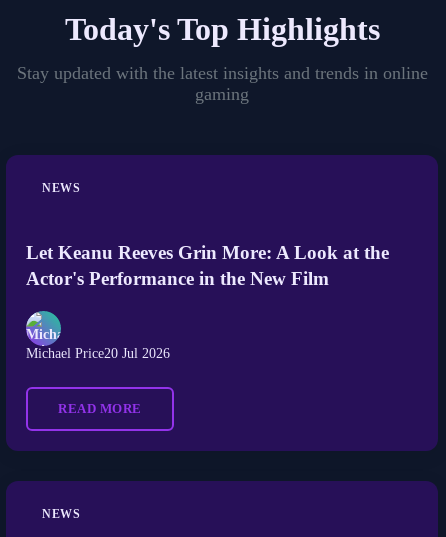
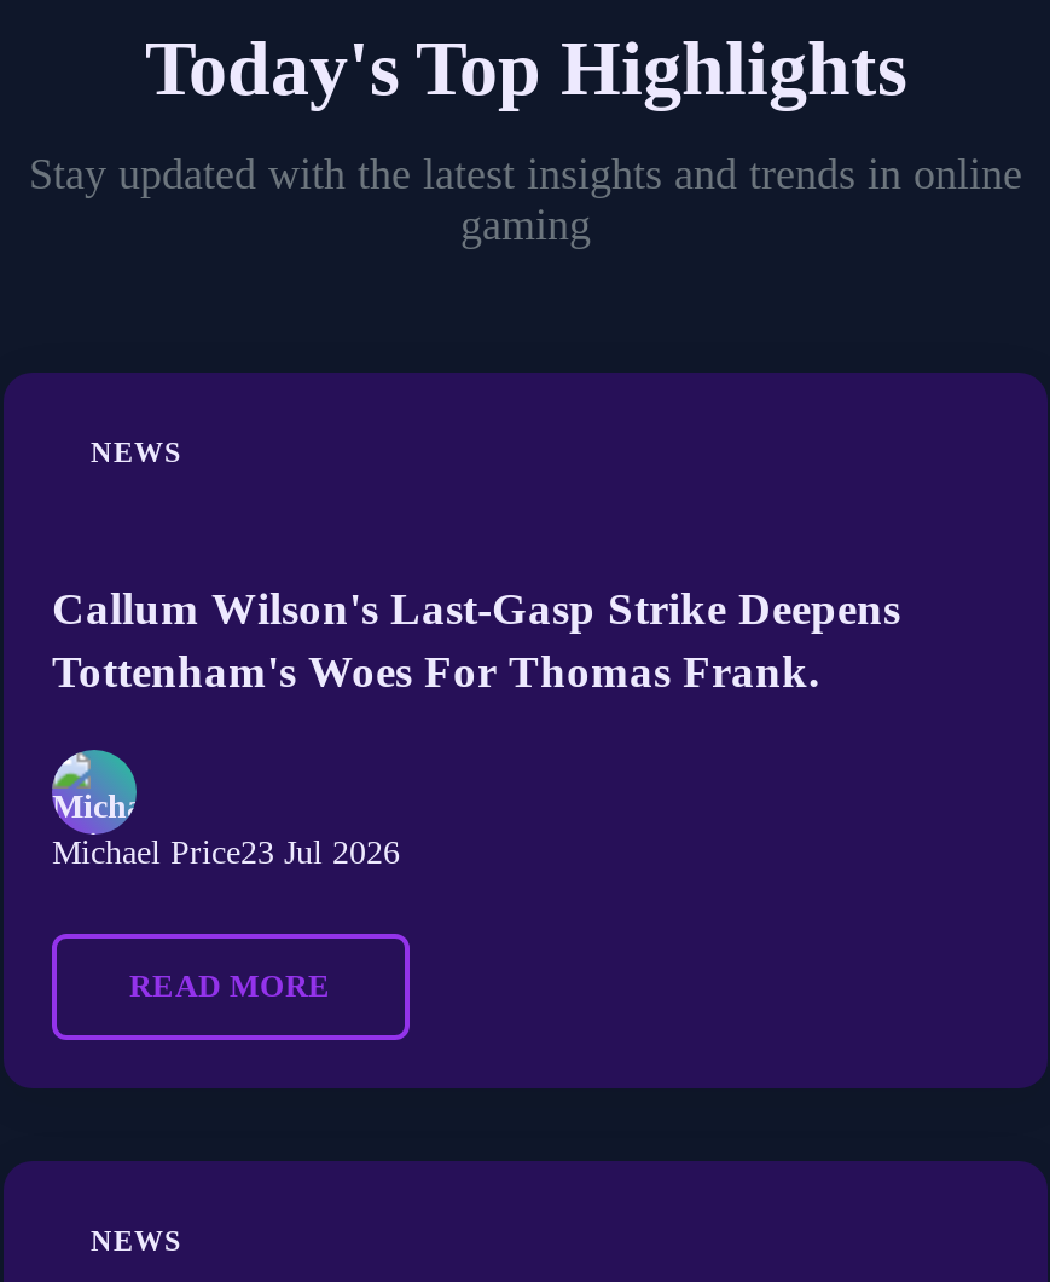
[26,242,389,289] Let Keanu Reeves Grin More: A Look at the | Actor's Performance in the New Film -> [52,583,900,697] Callum Wilson's Last-Gasp Strike Deepens | Tottenham's Woes For Thomas Frank.
[26,346,170,361] Michael Price20 Jul 2026 -> [52,835,400,871] Michael Price23 Jul 2026

